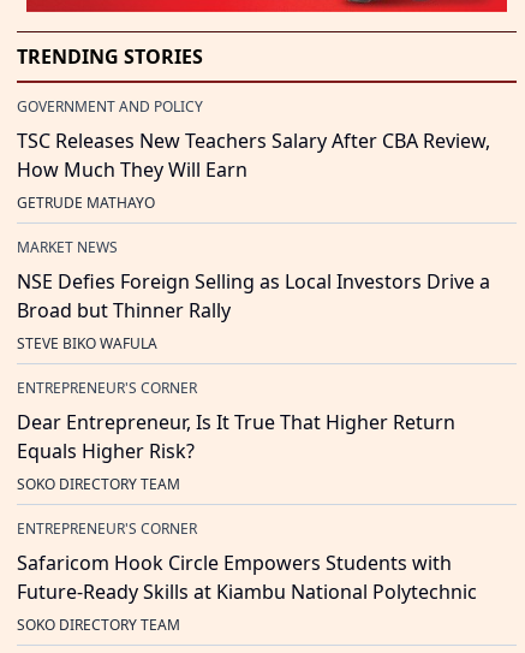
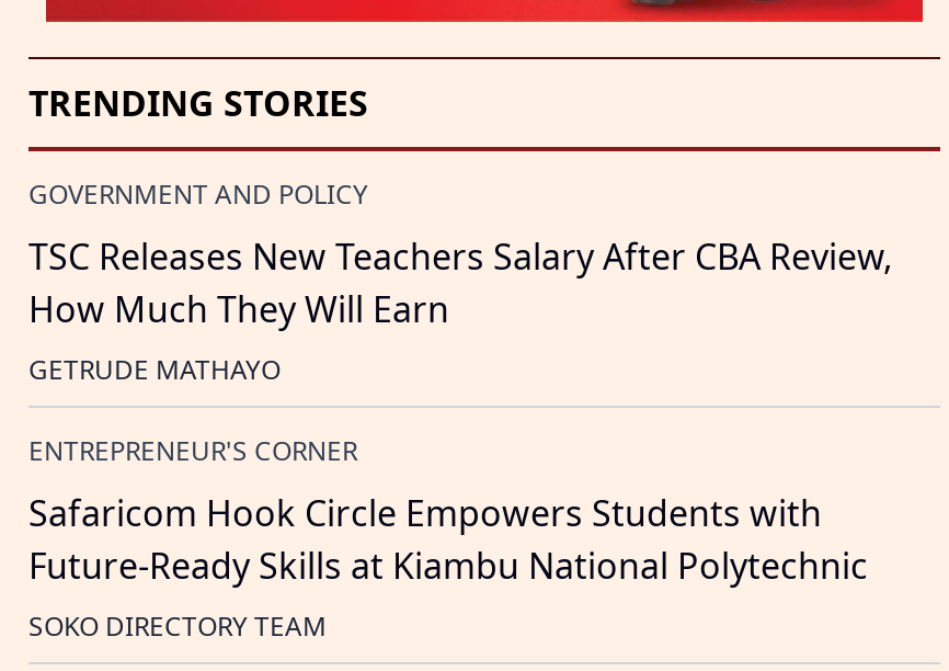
[17,237,490,494] MARKET NEWS | NSE Defies Foreign Selling as Local Investors Drive a | Broad but Thinner Rally | STEVE BIKO WAFULA | ENTREPRENEUR'S CORNER | Dear Entrepreneur, Is It True That Higher Return | Equals Higher Risk? | SOKO DIRECTORY TEAM -> none

